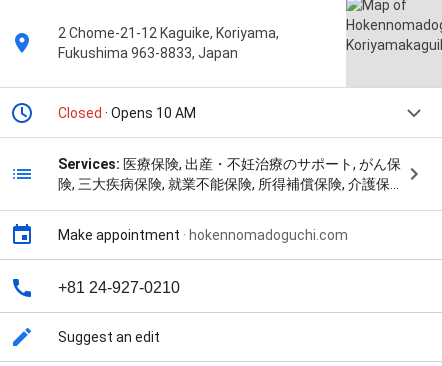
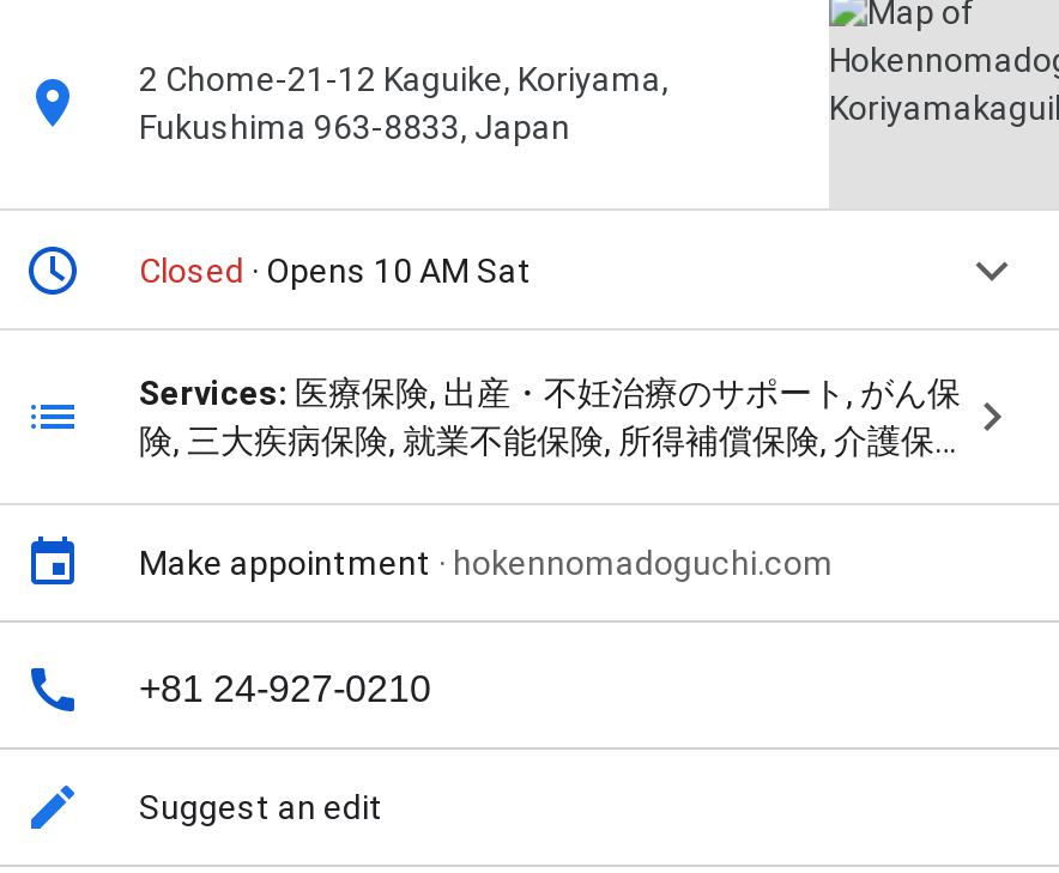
[58,105,196,121] Closed · Opens 10 AM -> [139,252,532,290] Closed · Opens 10 AM Sat

